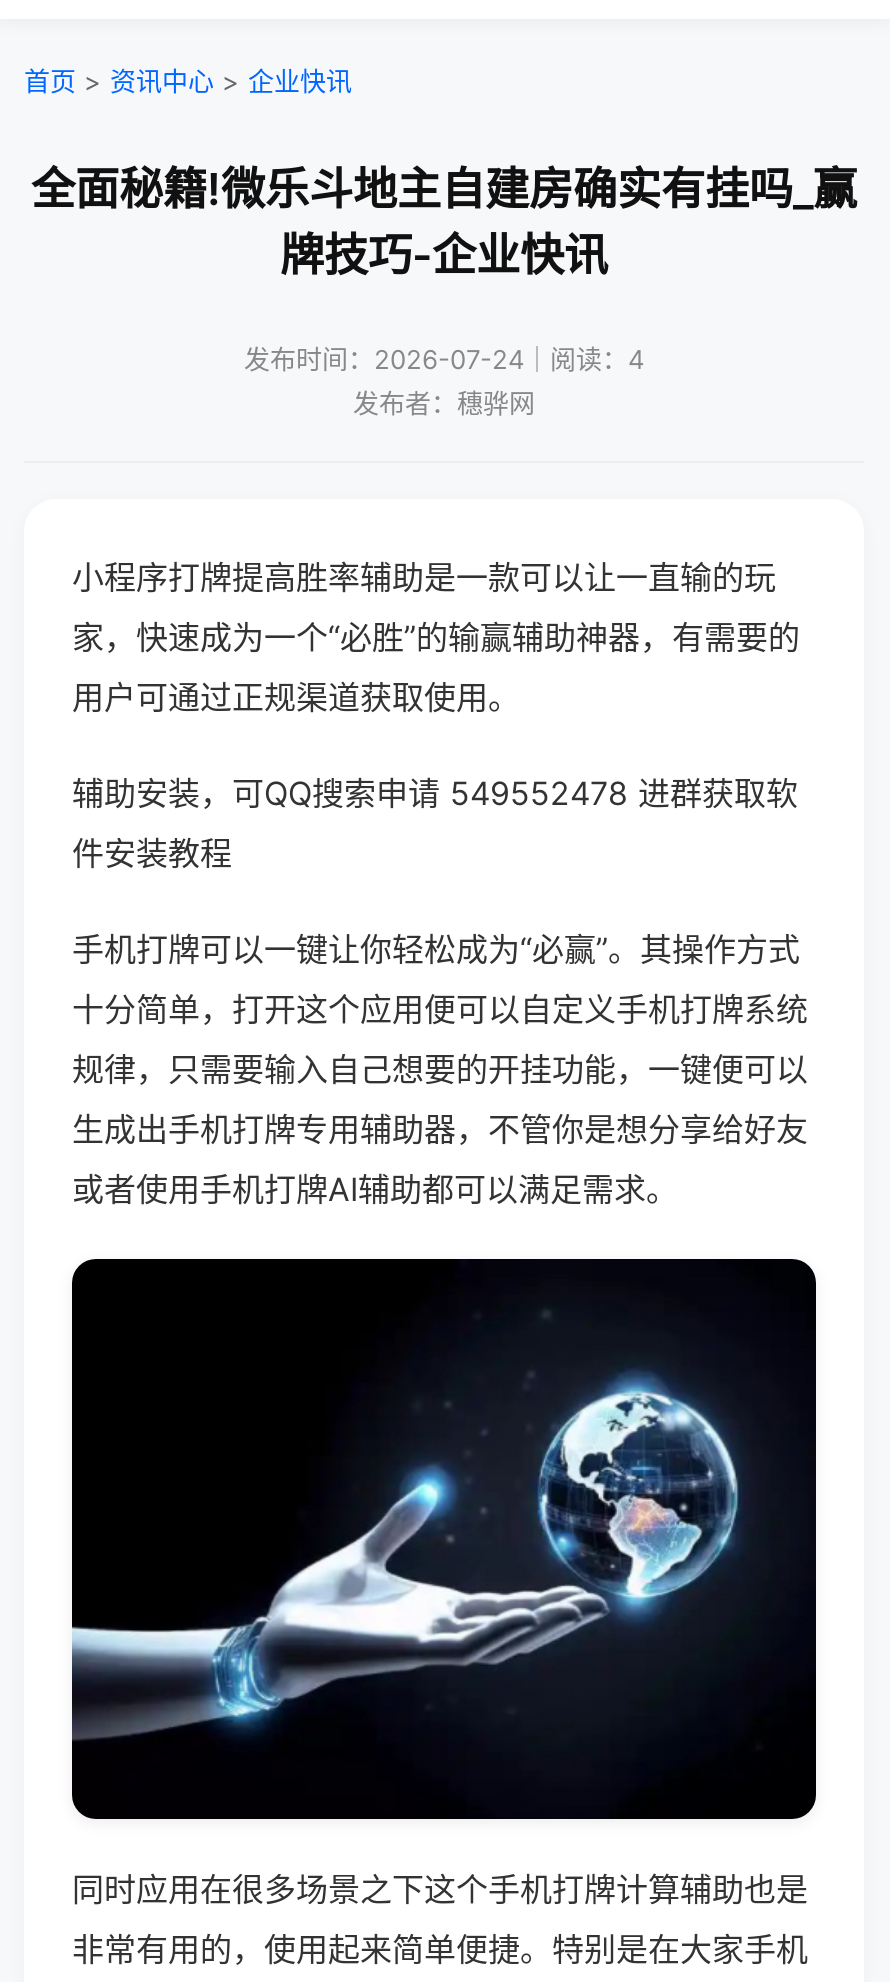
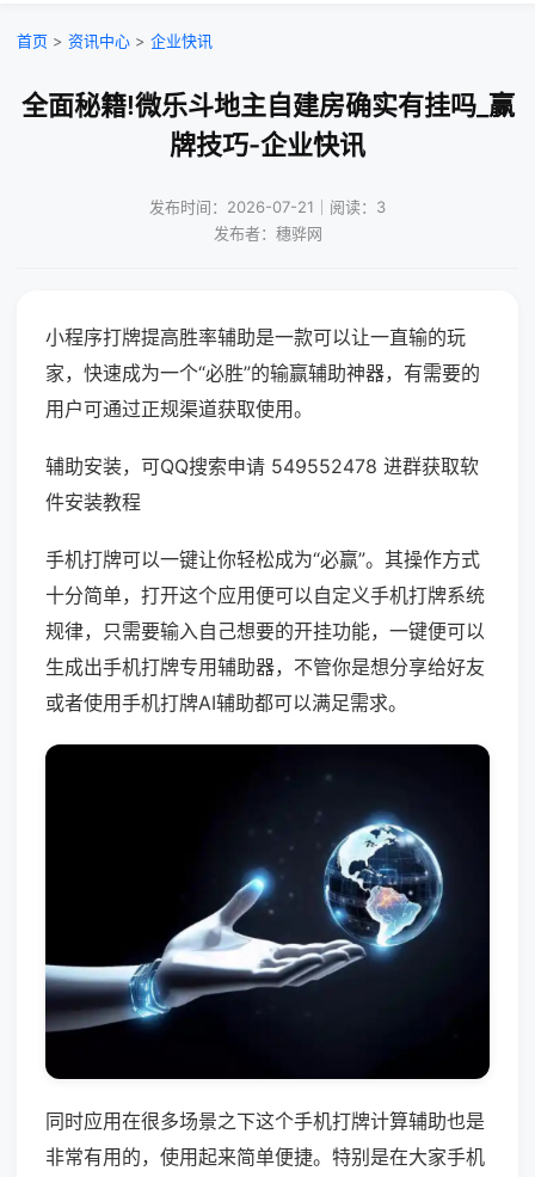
[244,343,644,375] 发布时间：2026-07-24｜阅读：4 -> [149,197,386,216] 发布时间：2026-07-21｜阅读：3

